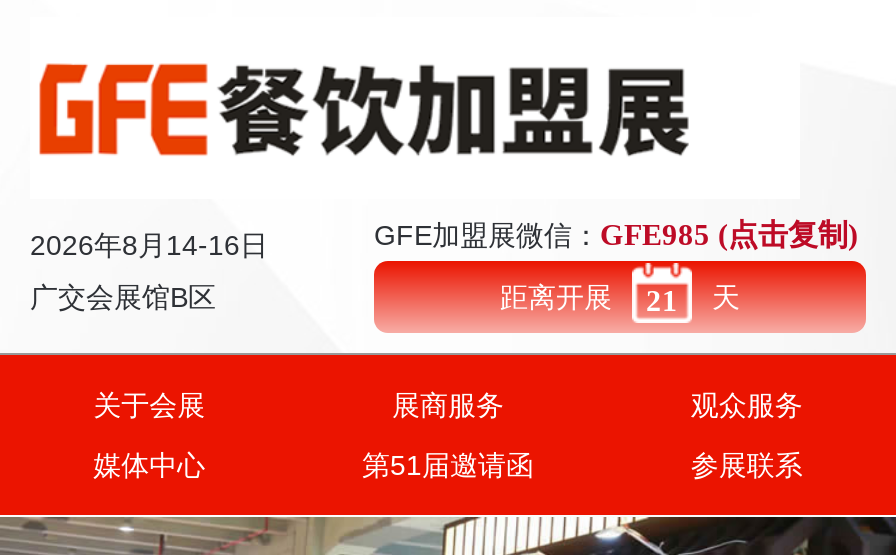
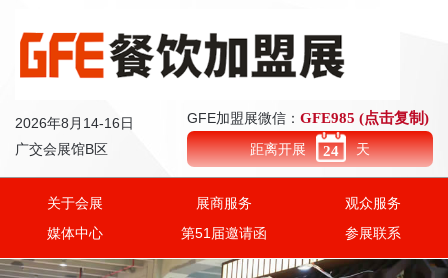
[500,282,740,318] 距离开展 21 天 -> [250,141,370,159] 距离开展 24 天

